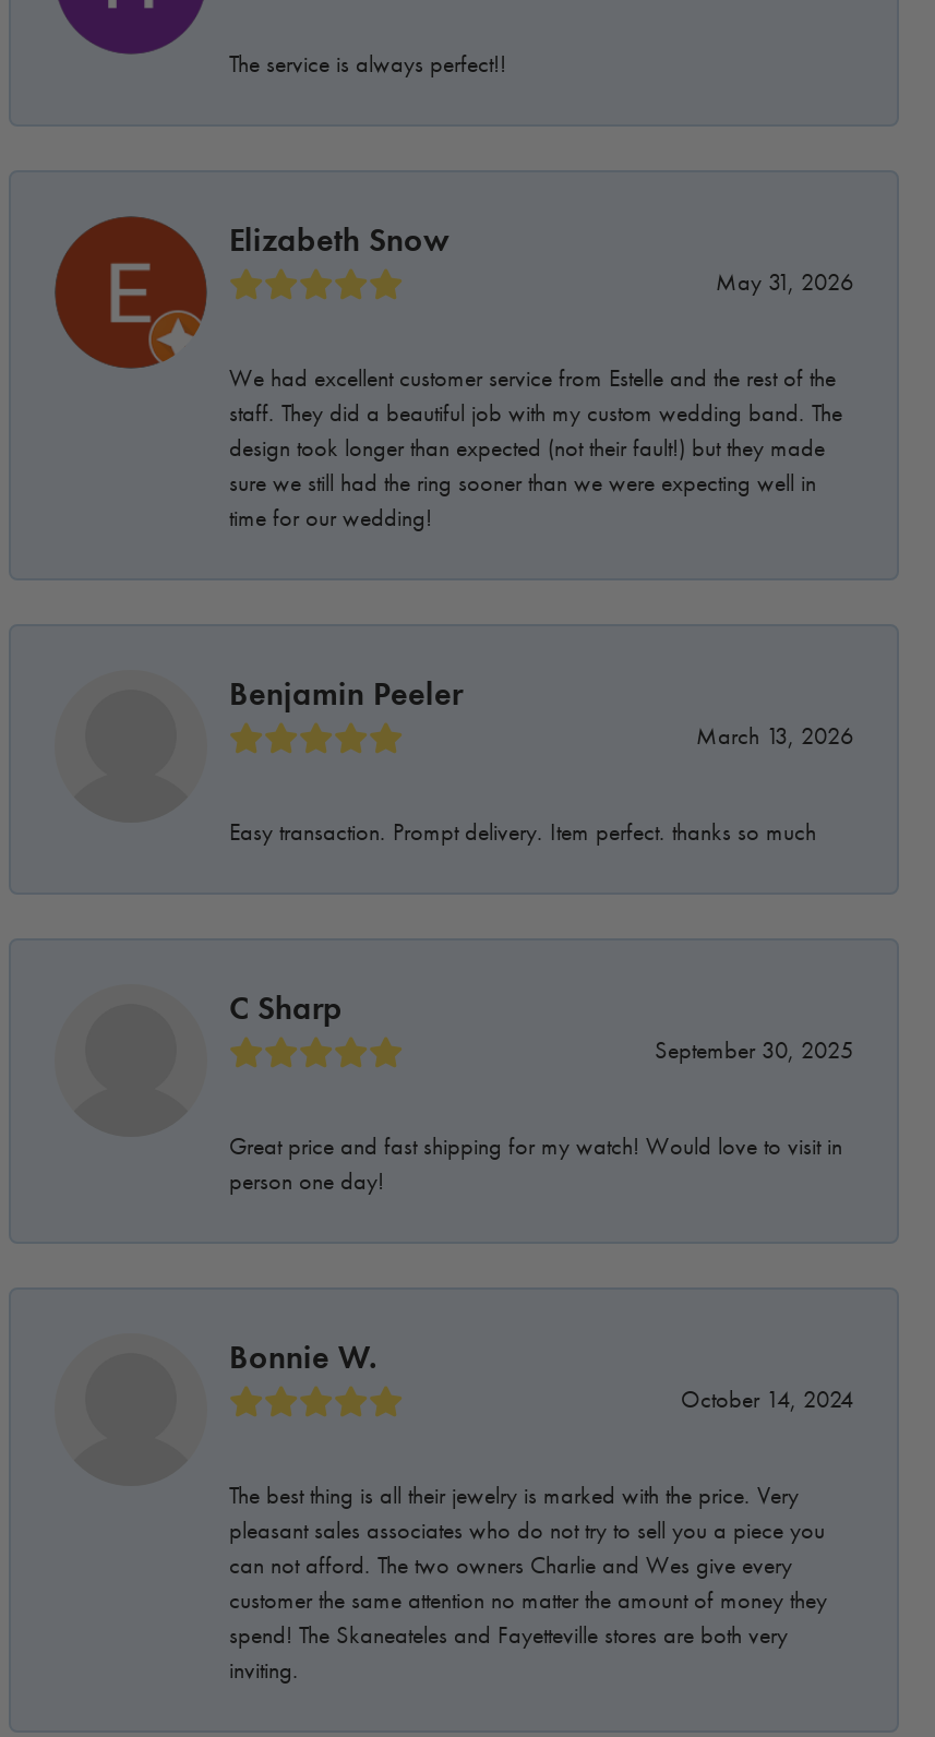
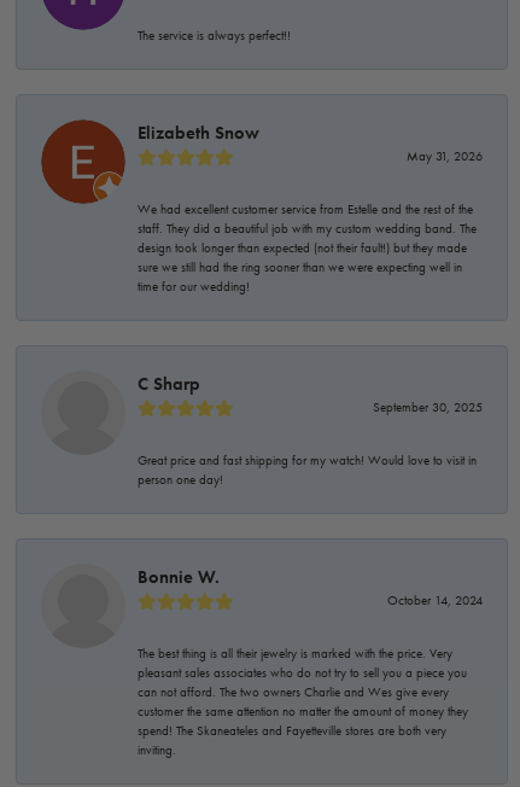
[229,671,853,846] Benjamin Peeler | March 13, 2026 | Easy transaction. Prompt delivery. Item perfect. thanks so much -> none

